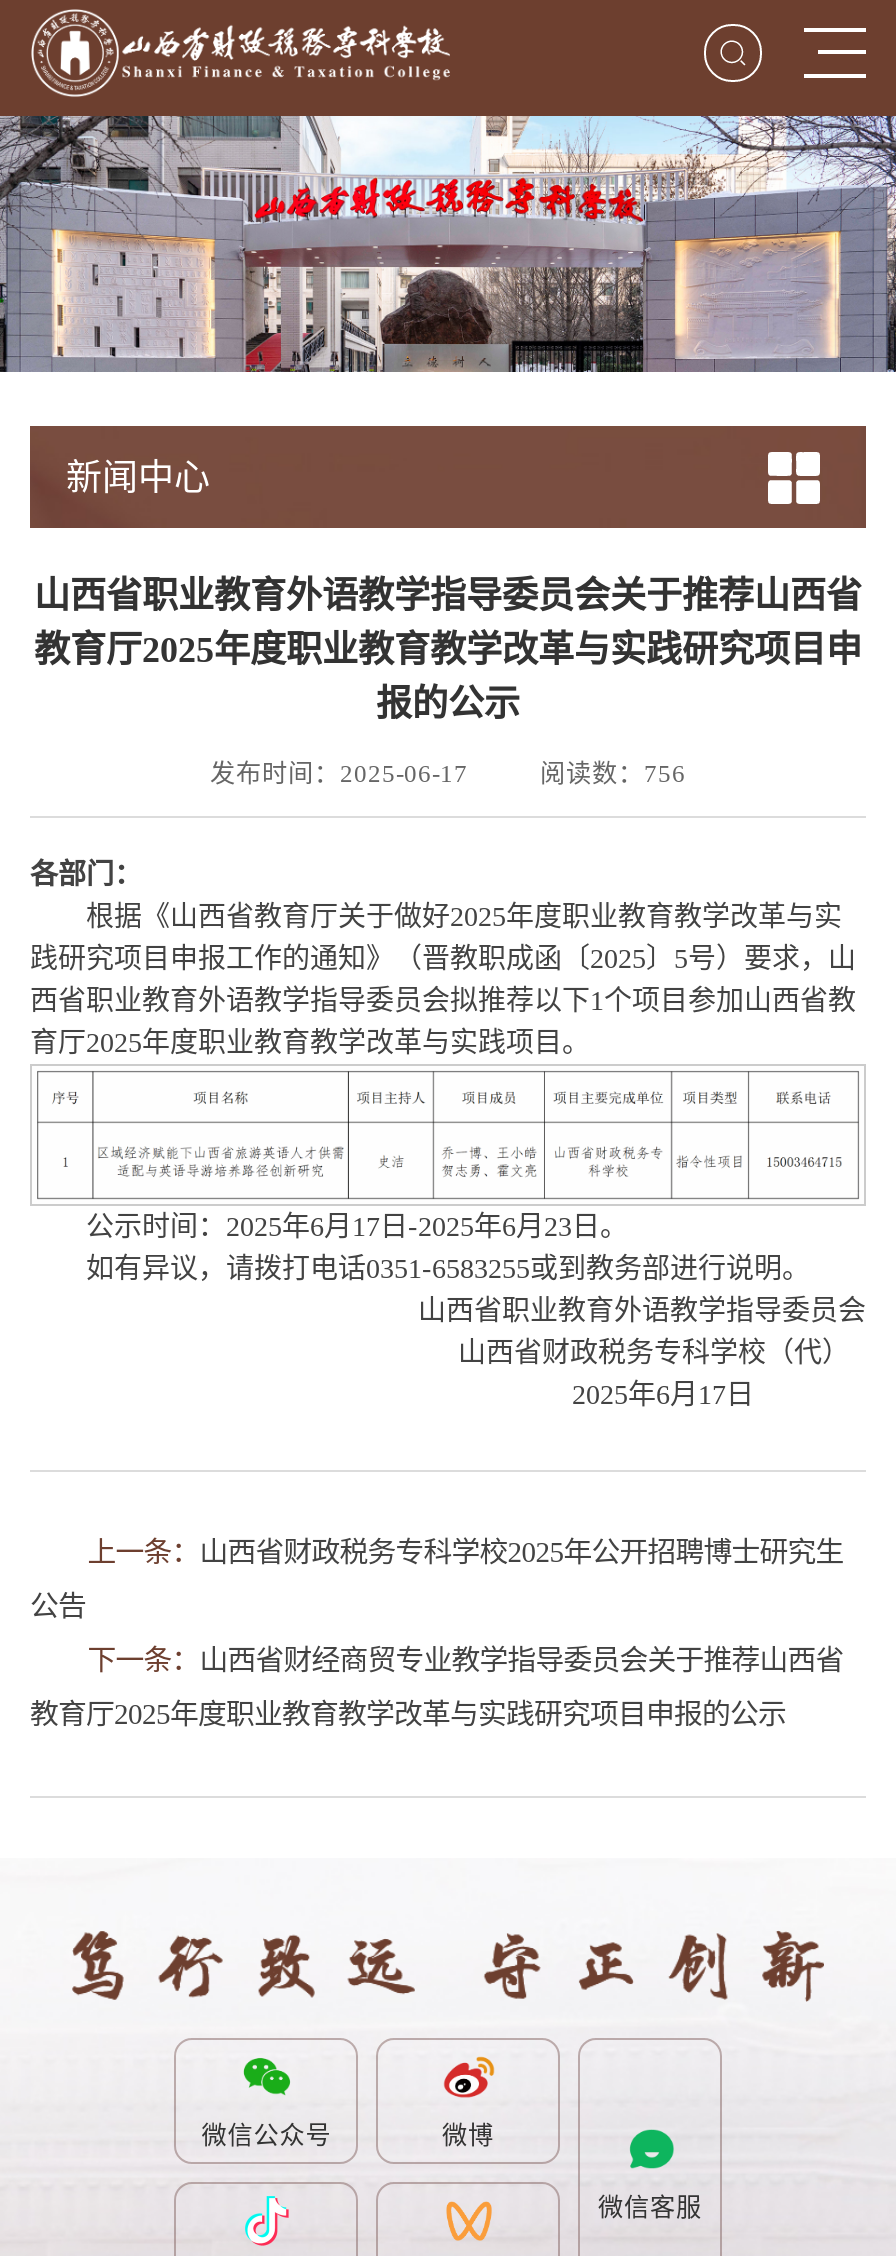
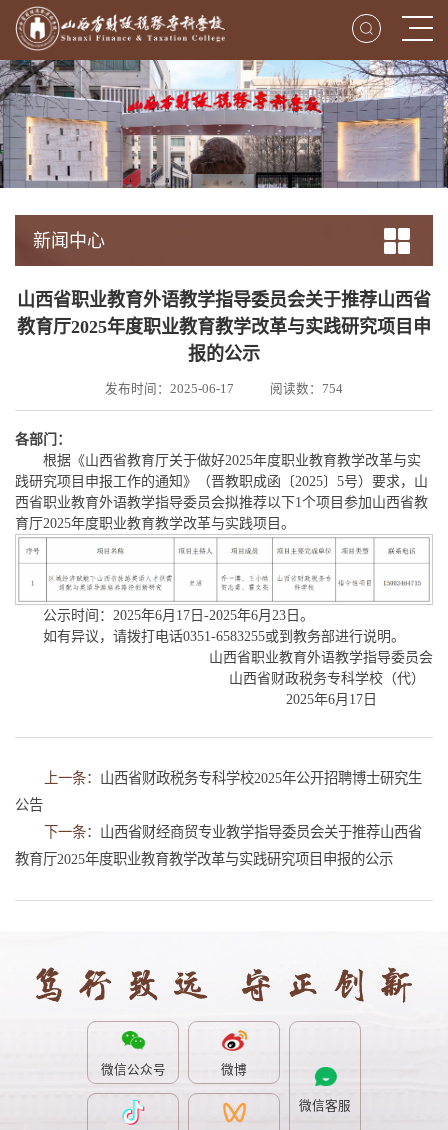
[540,759,686,787] 阅读数：756 -> [270,382,343,396] 阅读数：754

